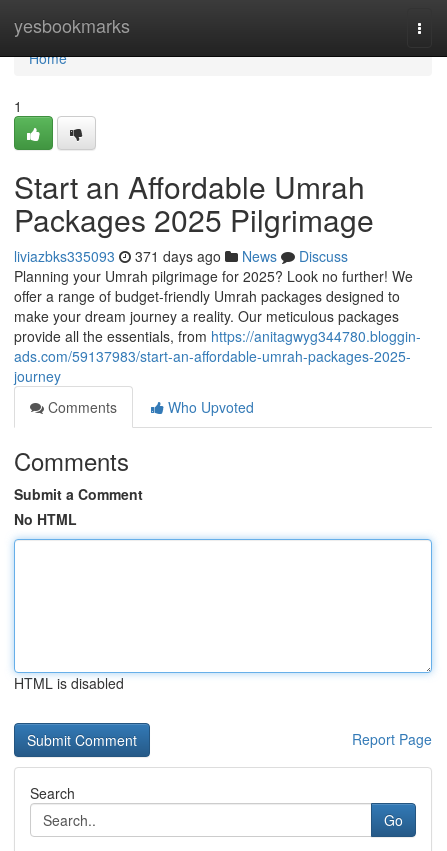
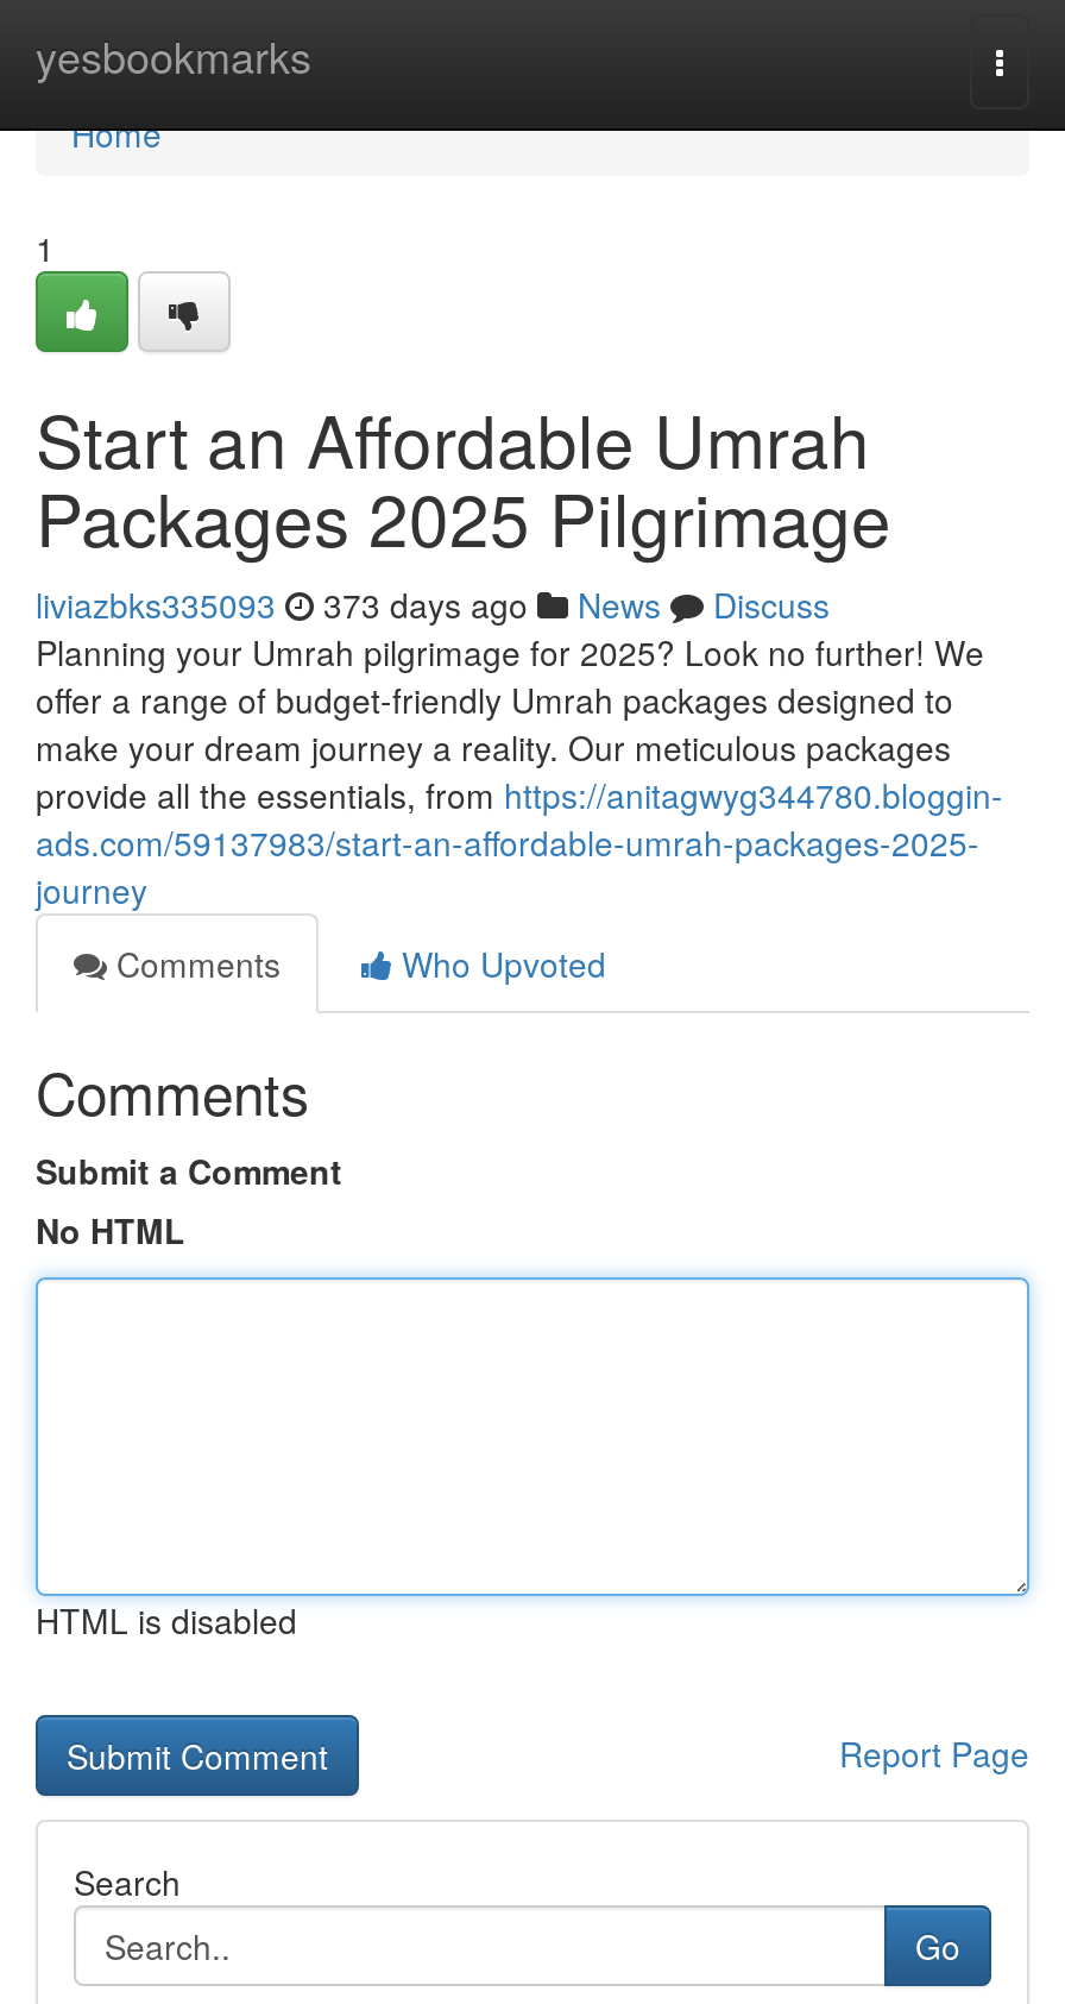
[14,246,348,266] liviazbks335093 371 days ago News Discuss -> [36,580,830,628] liviazbks335093 373 days ago News Discuss

